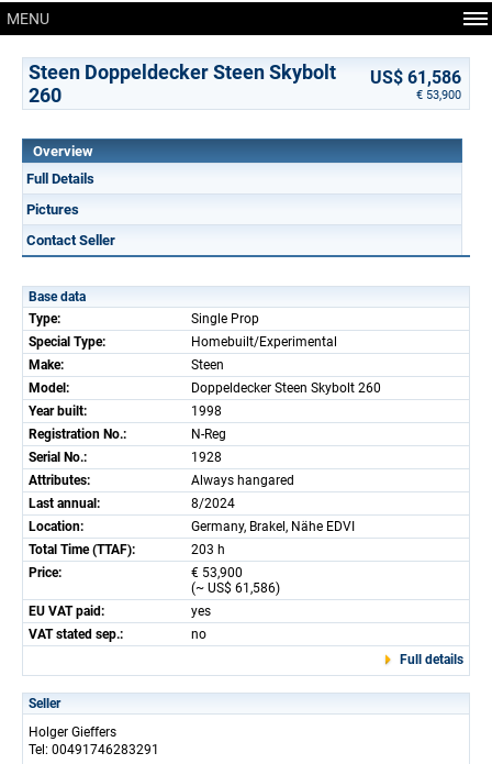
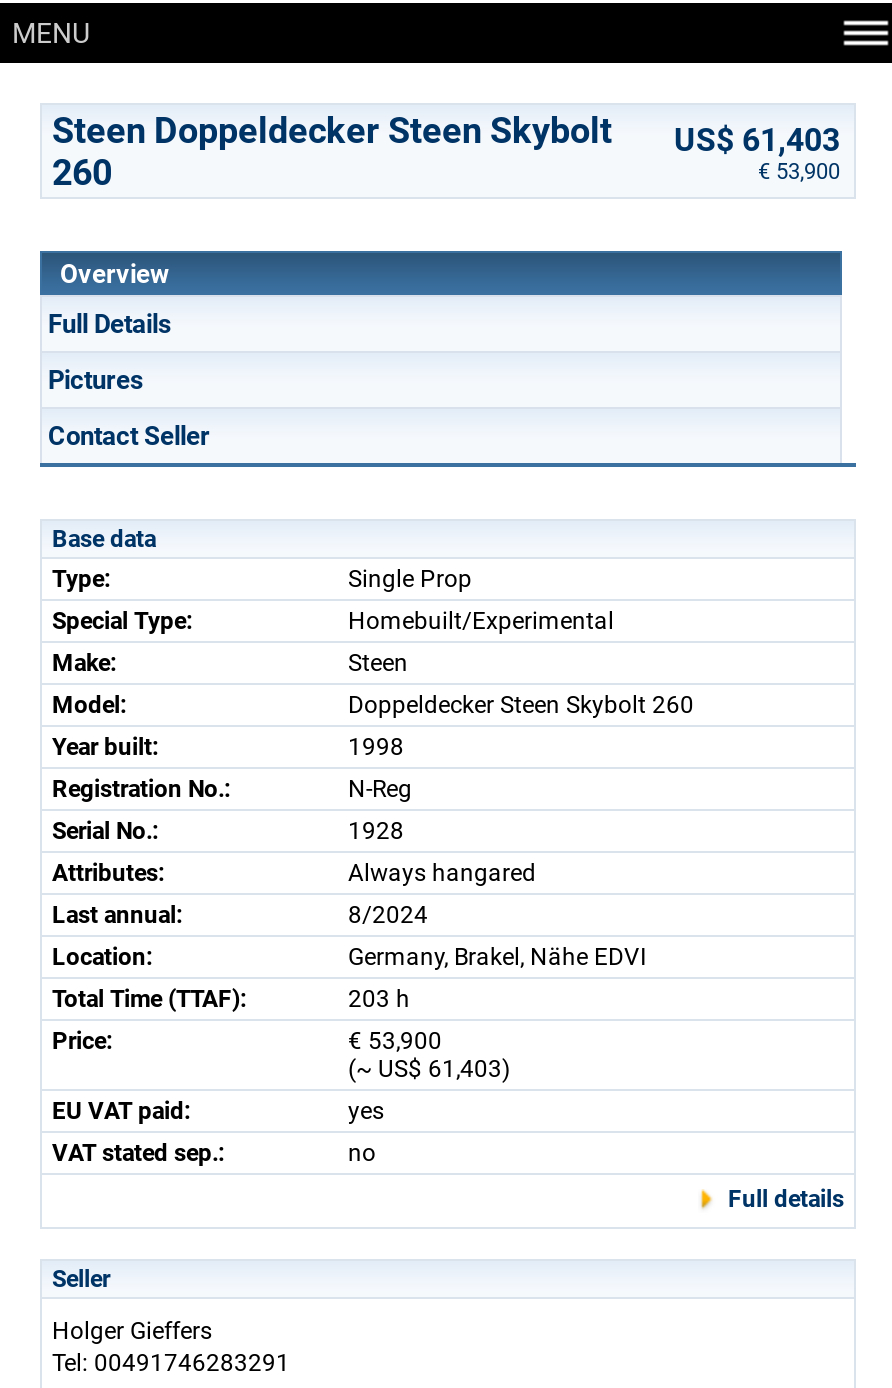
[29,60,461,88] Steen Doppeldecker Steen Skybolt US$ 61,586 -> [52,109,840,159] Steen Doppeldecker Steen Skybolt US$ 61,403
[191,580,280,596] (~ US$ 61,586) -> [348,1055,510,1083] (~ US$ 61,403)

